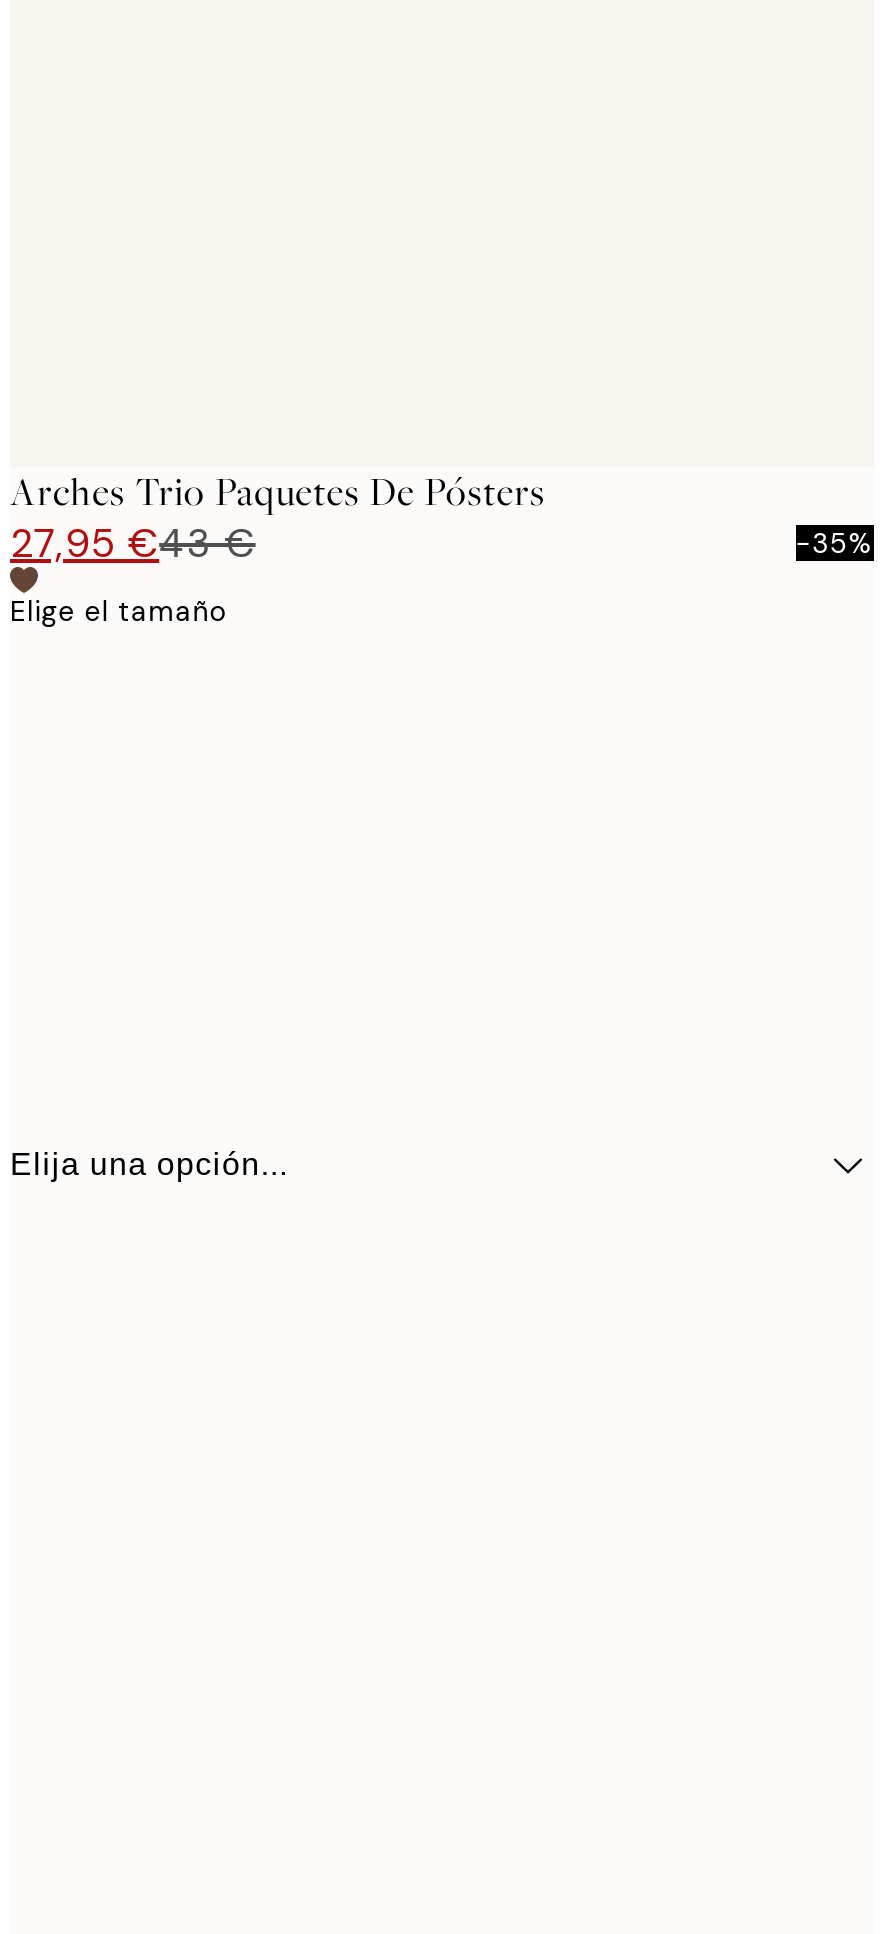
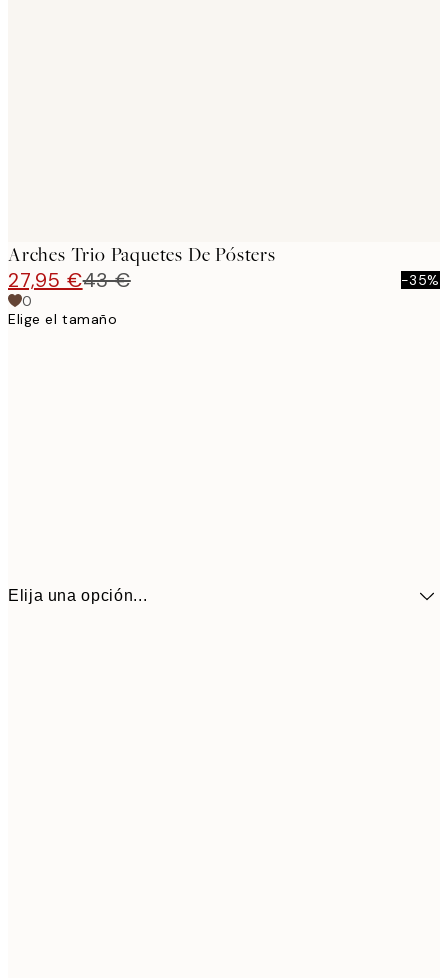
none -> [22,293,32,310] 0

